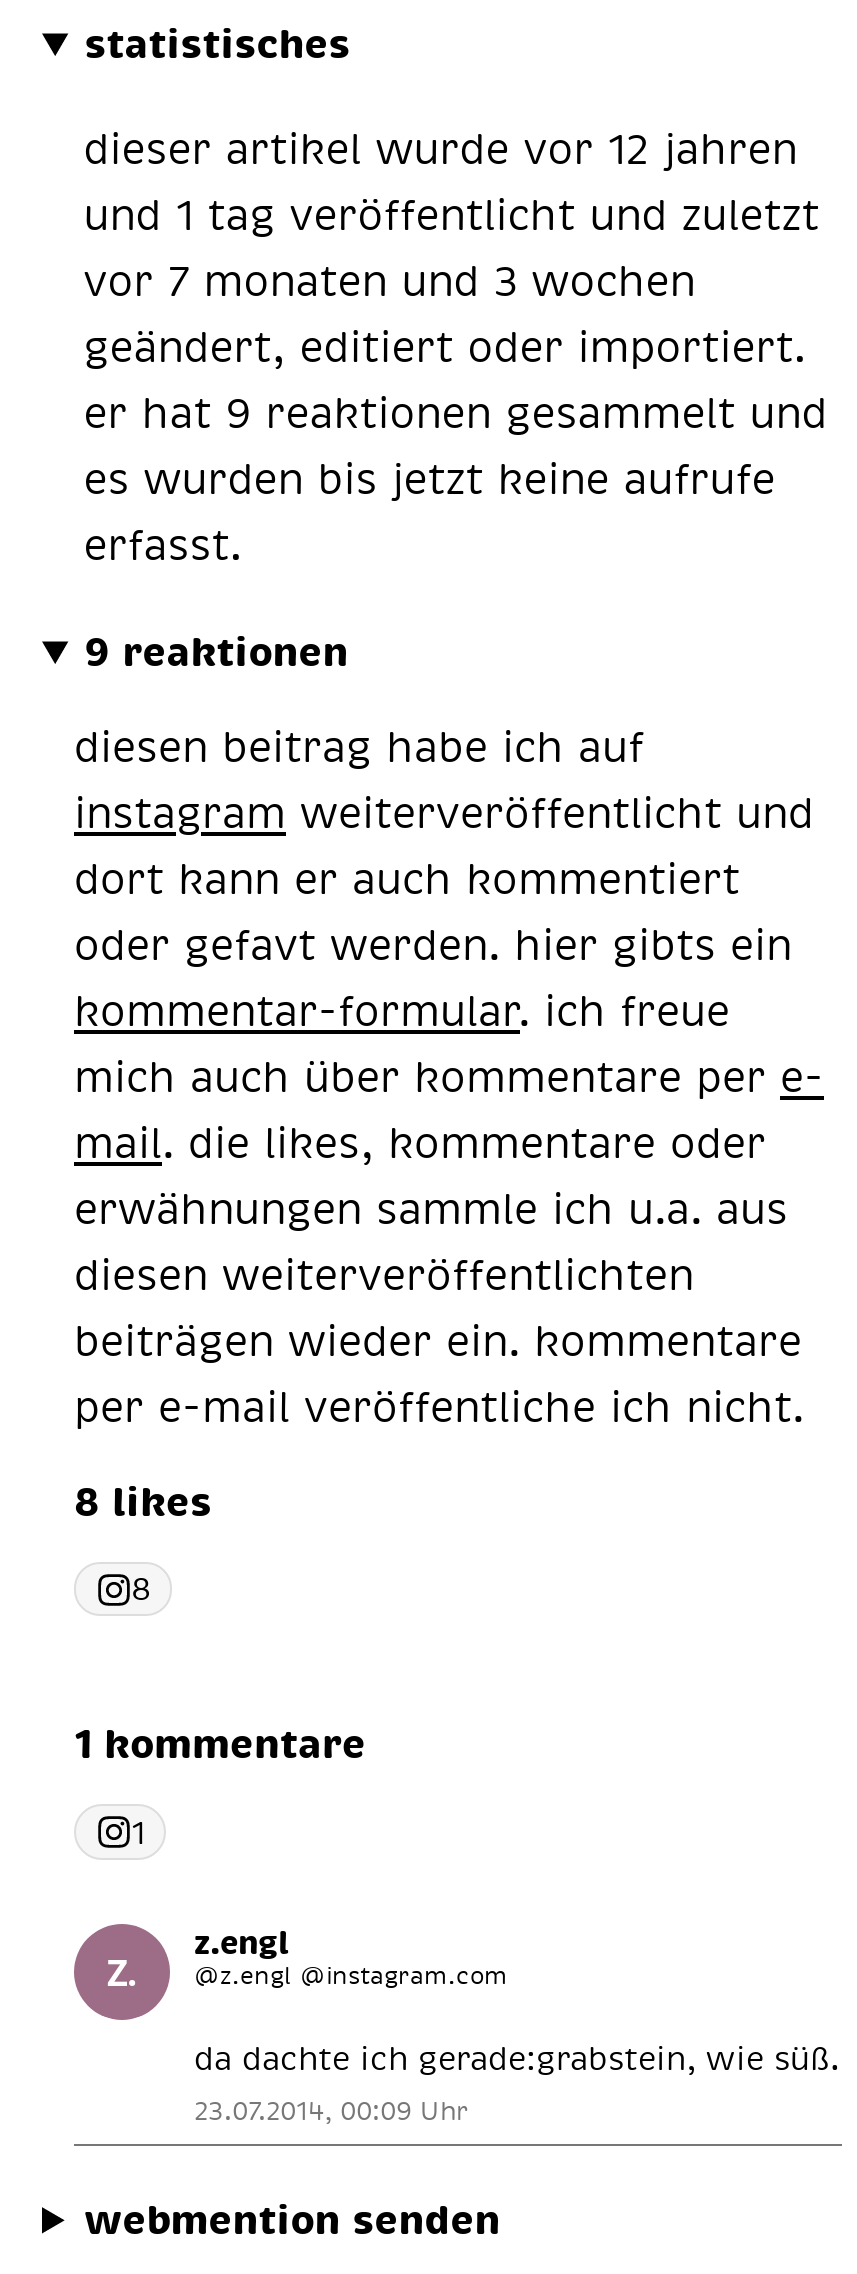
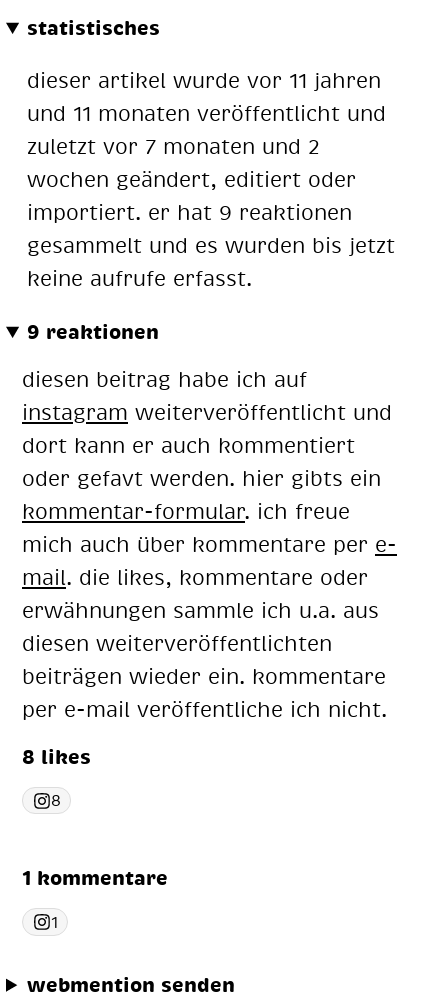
[84,124,828,566] dieser artikel wurde vor 12 jahren | und 1 tag veröffentlicht und zuletzt | vor 7 monaten und 3 wochen | geändert, editiert oder importiert. | er hat 9 reaktionen gesammelt und | es wurden bis jetzt keine aufrufe | erfasst. -> [27,68,395,289] dieser artikel wurde vor 11 jahren | und 11 monaten veröffentlicht und | zuletzt vor 7 monaten und 2 | wochen geändert, editiert oder | importiert. er hat 9 reaktionen | gesammelt und es wurden bis jetzt | keine aufrufe erfasst.
[72,1922,840,2124] [image] | z.engl | @z.engl @instagram.com | da dachte ich gerade:grabstein, wie süß. | 23.07.2014, 00:09 Uhr -> none

